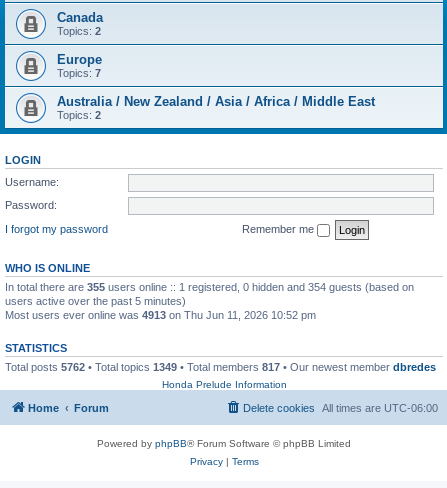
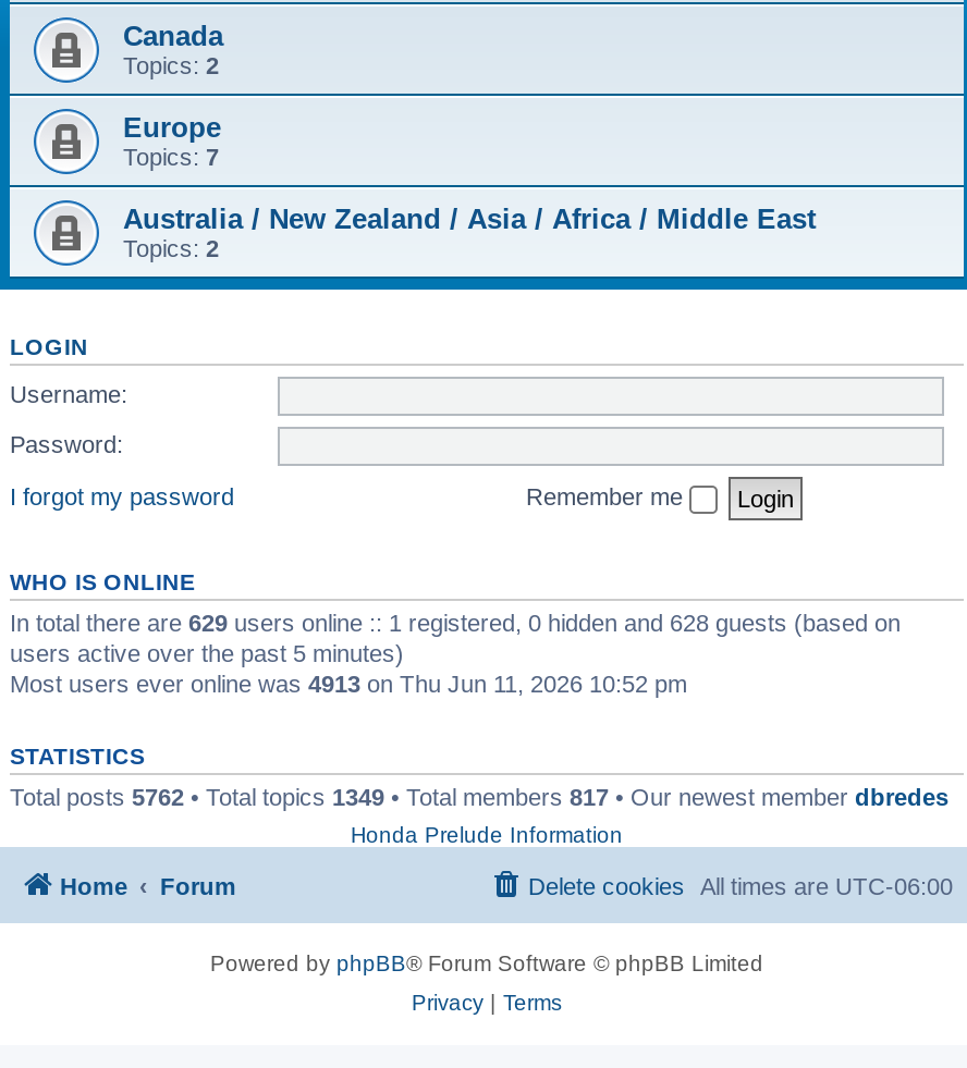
[5,280,414,292] In total there are 355 users online :: 1 registered, 0 hidden and 354 guests (based on -> [10,609,901,635] In total there are 629 users online :: 1 registered, 0 hidden and 628 guests (based on

